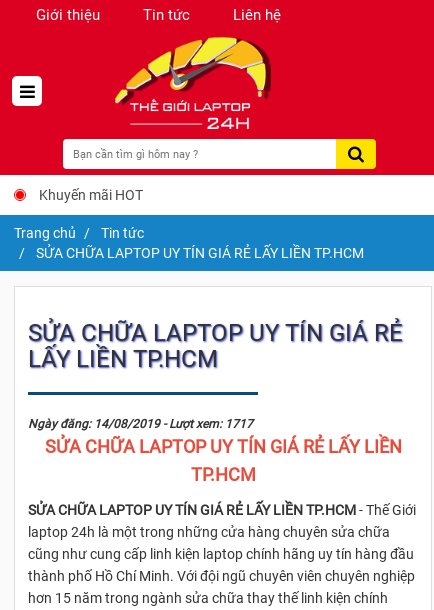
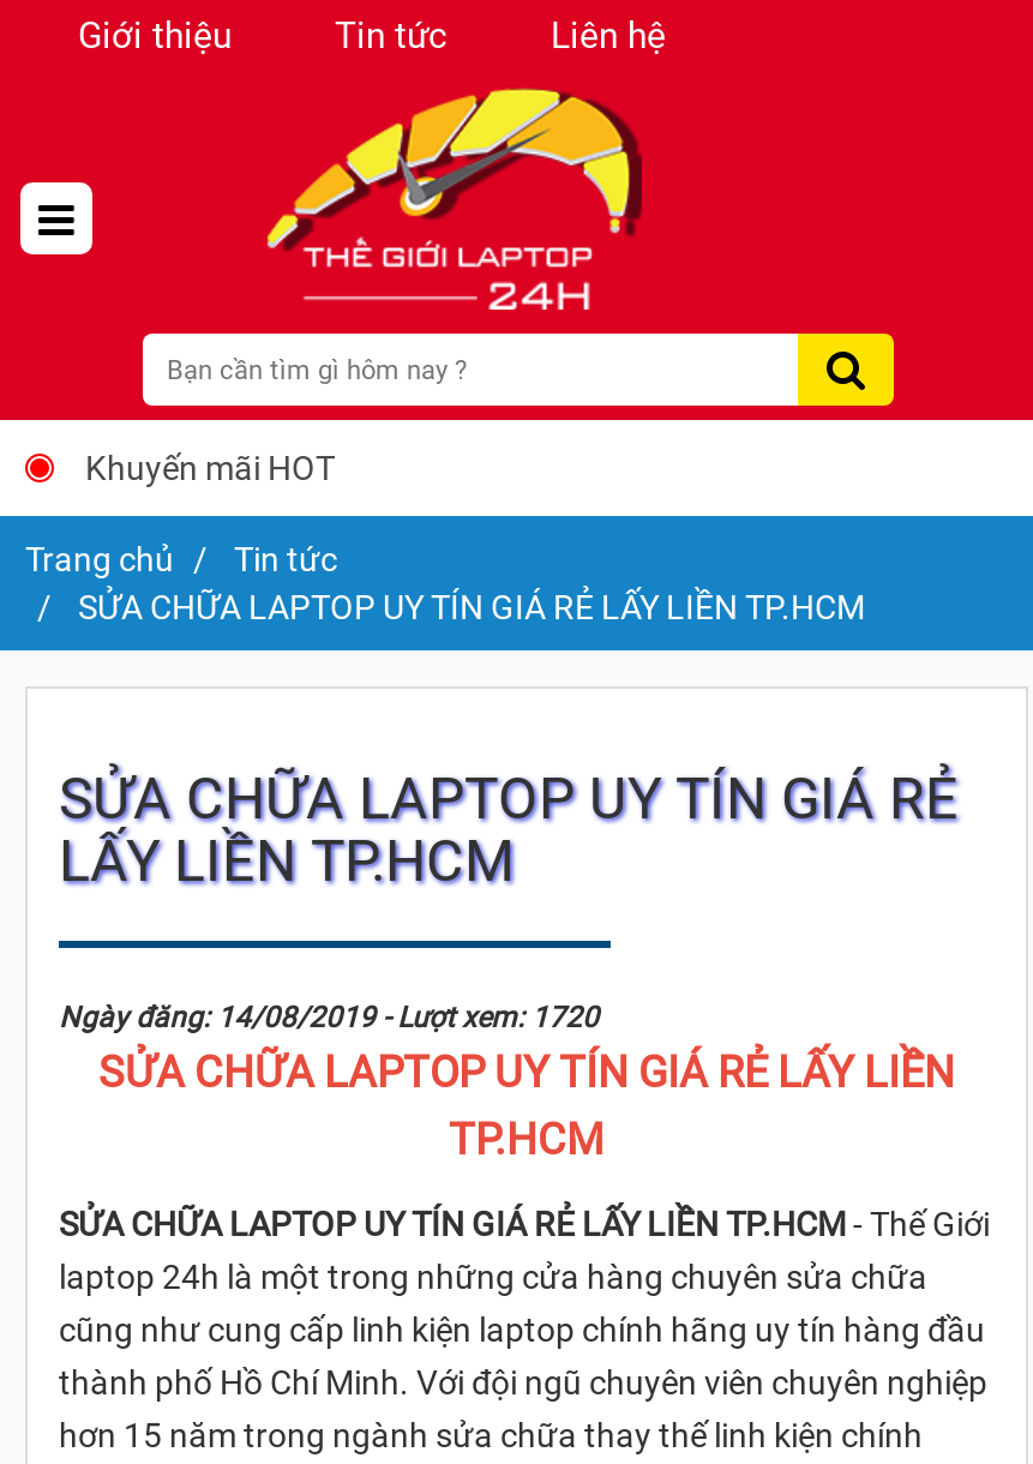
[28,417,253,431] Ngày đăng: 14/08/2019 - Lượt xem: 1717 -> [59,1001,599,1034] Ngày đăng: 14/08/2019 - Lượt xem: 1720

